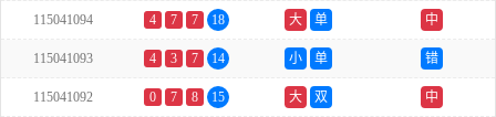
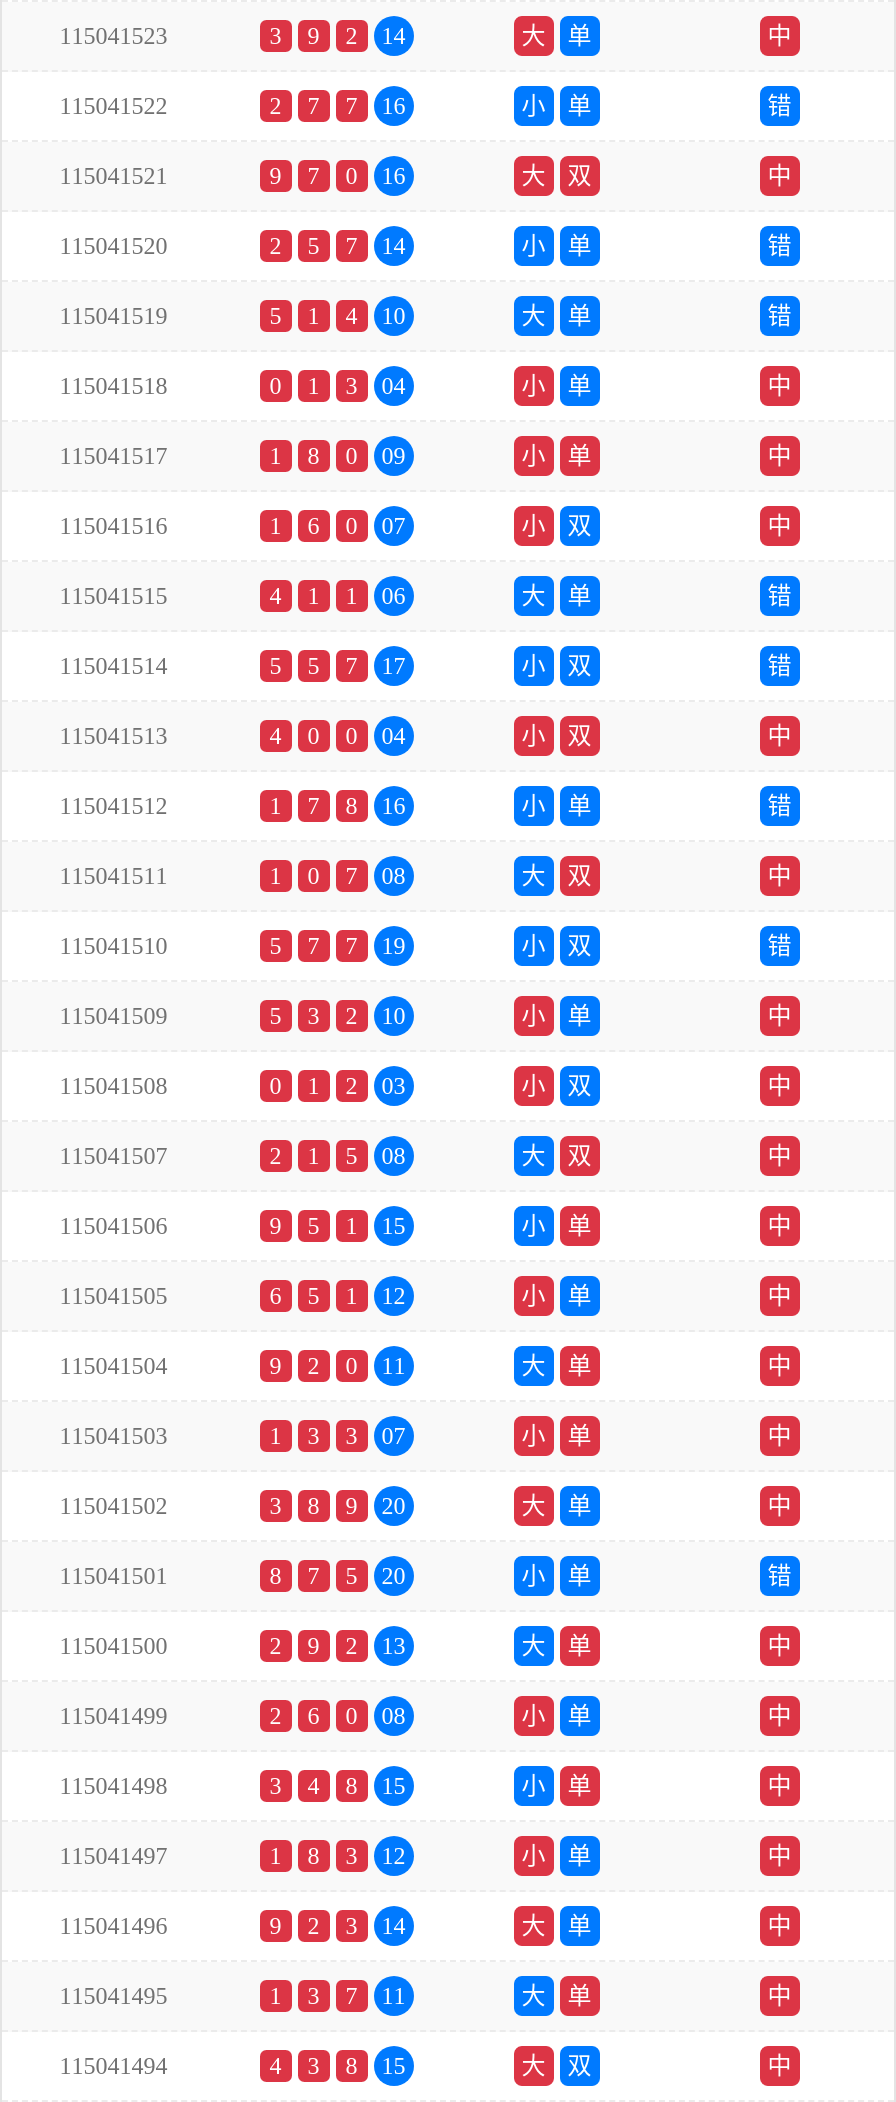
[33,12,93,28] 115041094 -> [60,22,168,50] 115041523
[149,12,156,28] 4 -> [270,22,282,50] 3
[170,12,177,28] 7 -> [308,22,320,50] 9
[191,12,198,28] 7 -> [346,22,358,50] 2
[211,12,225,28] 18 -> [382,22,406,50] 14
[33,51,177,66] 115041093 | 4 | 3 -> [60,92,792,260] 115041522 | 2 | 7 | 7 | 16 | 小 | 单 | 错 | 115041521 | 9 | 7 | 0 | 16 | 大 | 双 | 中 | 115041520 | 2 | 5
[33,89,93,105] 115041092 -> [60,302,792,890] 115041519 | 5 | 1 | 4 | 10 | 大 | 单 | 错 | 115041518 | 0 | 1 | 3 | 04 | 小 | 单 | 中 | 115041517 | 1 | 8 | 0 | 09 | 小 | 单 | 中 | 115041516 | 1 | 6 | 0 | 07 | 小 | 双 | 中 | 115041515 | 4 | 1 | 1 | 06 | 大 | 单 | 错 | 115041514 | 5 | 5 | 7 | 17 | 小 | 双 | 错 | 115041513 | 4 | 0 | 0 | 04 | 小 | 双 | 中 | 115041512 | 1 | 7 | 8 | 16 | 小 | 单 | 错 | 115041511 | 1
none -> [60,862,792,2080] 08 | 大 | 双 | 中 | 115041510 | 5 | 7 | 7 | 19 | 小 | 双 | 错 | 115041509 | 5 | 3 | 2 | 10 | 小 | 单 | 中 | 115041508 | 0 | 1 | 2 | 03 | 小 | 双 | 中 | 115041507 | 2 | 1 | 5 | 08 | 大 | 双 | 中 | 115041506 | 9 | 5 | 1 | 15 | 小 | 单 | 中 | 115041505 | 6 | 5 | 1 | 12 | 小 | 单 | 中 | 115041504 | 9 | 2 | 0 | 11 | 大 | 单 | 中 | 115041503 | 1 | 3 | 3 | 07 | 小 | 单 | 中 | 115041502 | 3 | 8 | 9 | 20 | 大 | 单 | 中 | 115041501 | 8 | 7 | 5 | 20 | 小 | 单 | 错 | 115041500 | 2 | 9 | 2 | 13 | 大 | 单 | 中 | 115041499 | 2 | 6 | 0 | 08 | 小 | 单 | 中 | 115041498 | 3 | 4 | 8 | 15 | 小 | 单 | 中 | 115041497 | 1 | 8 | 3 | 12 | 小 | 单 | 中 | 115041496 | 9 | 2 | 3 | 14 | 大 | 单 | 中 | 115041495 | 1 | 3 | 7 | 11 | 大 | 单 | 中 | 115041494 | 4 | 3

